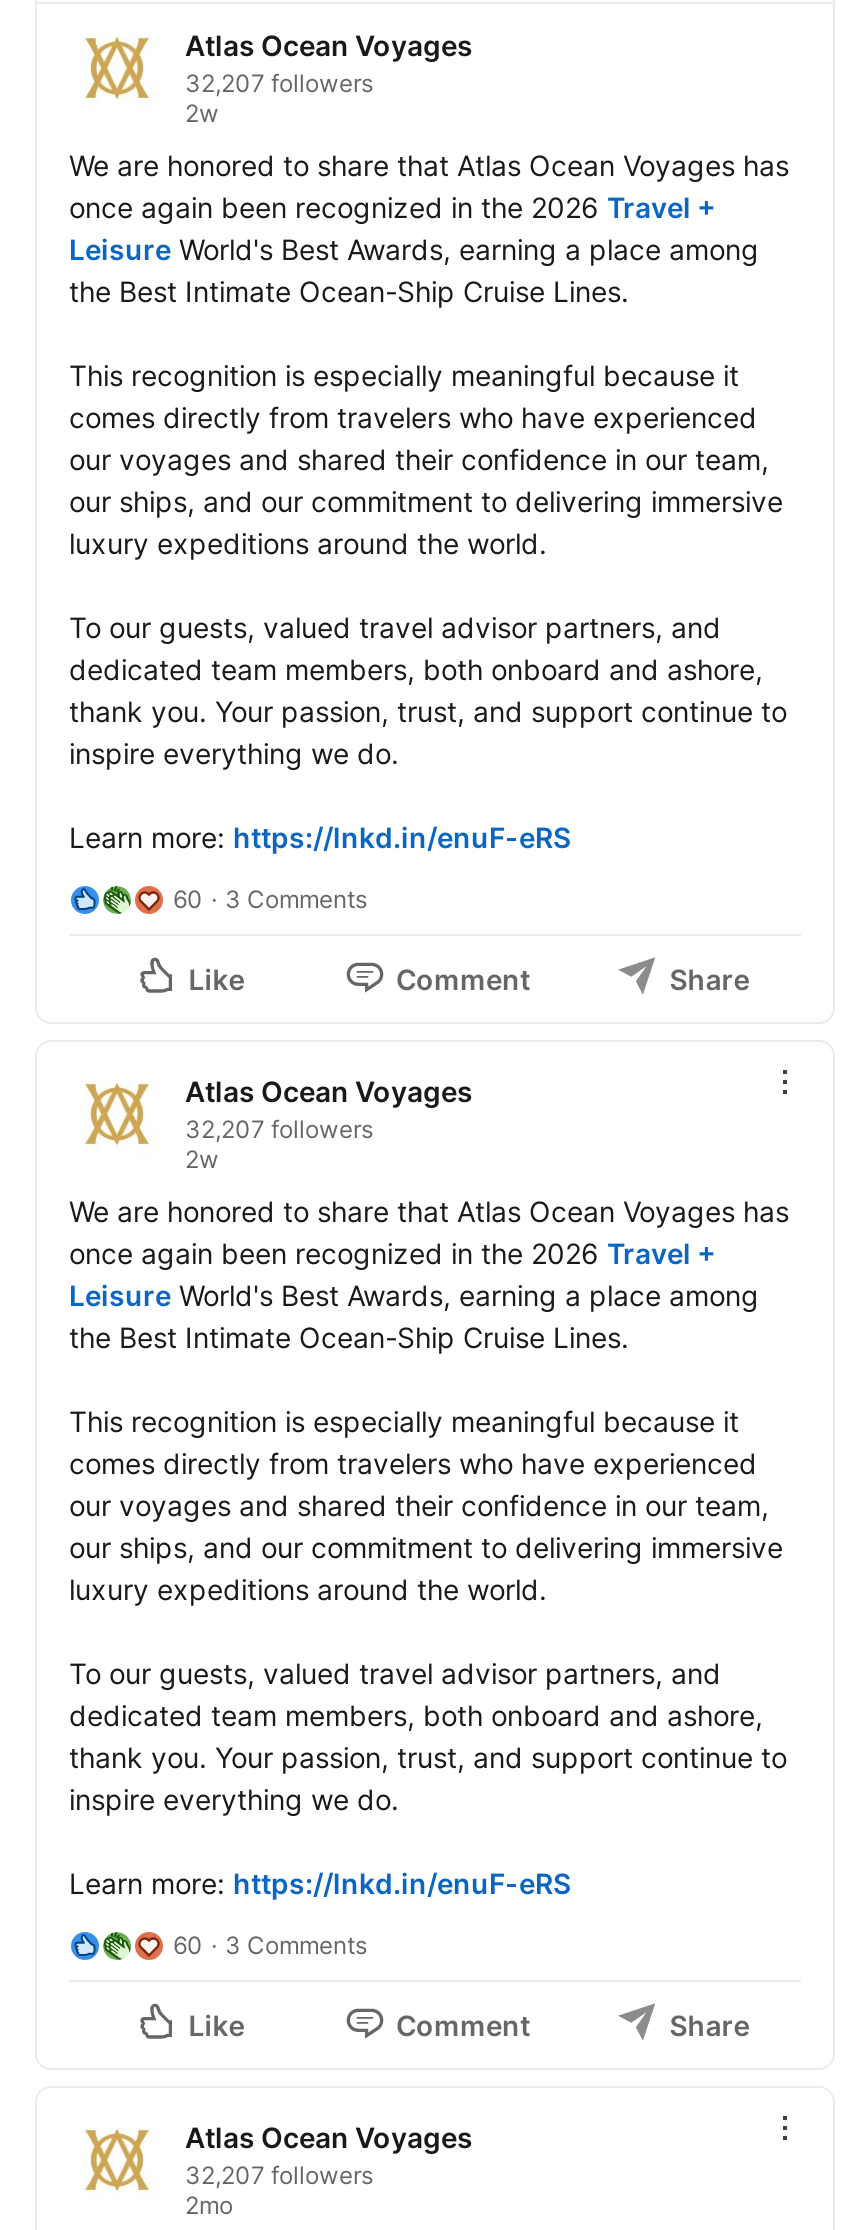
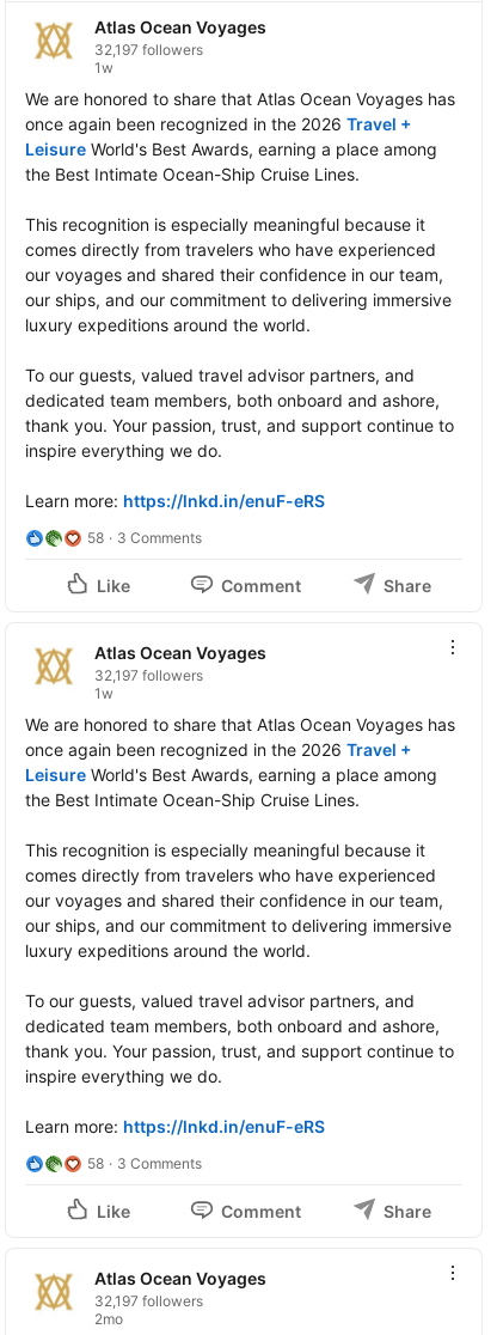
[185,69,373,129] 32,207 followers | 2w -> [94,41,203,77] 32,197 followers | 1w
[173,885,367,915] 60 3 Comments -> [87,529,202,547] 58 3 Comments
[185,1115,373,1175] 32,207 followers | 2w -> [94,667,203,703] 32,197 followers | 1w
[173,1931,367,1961] 60 3 Comments -> [87,1155,202,1173] 58 3 Comments
[185,2161,373,2191] 32,207 followers -> [94,1292,203,1310] 32,197 followers

